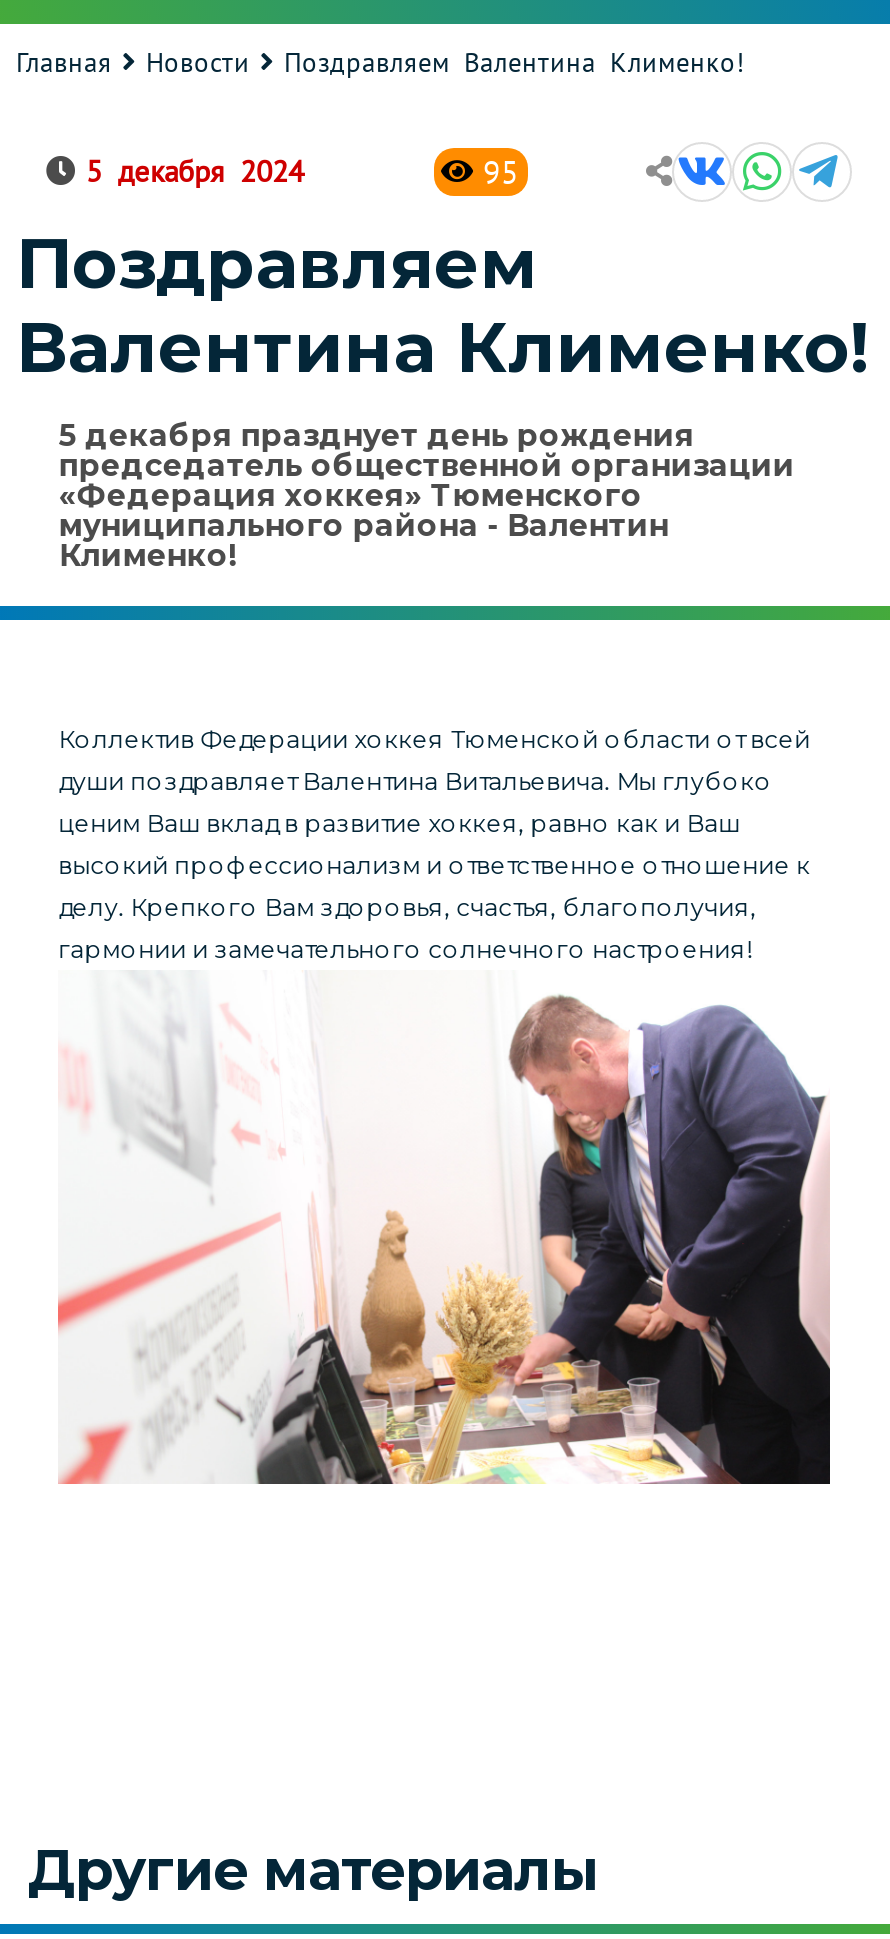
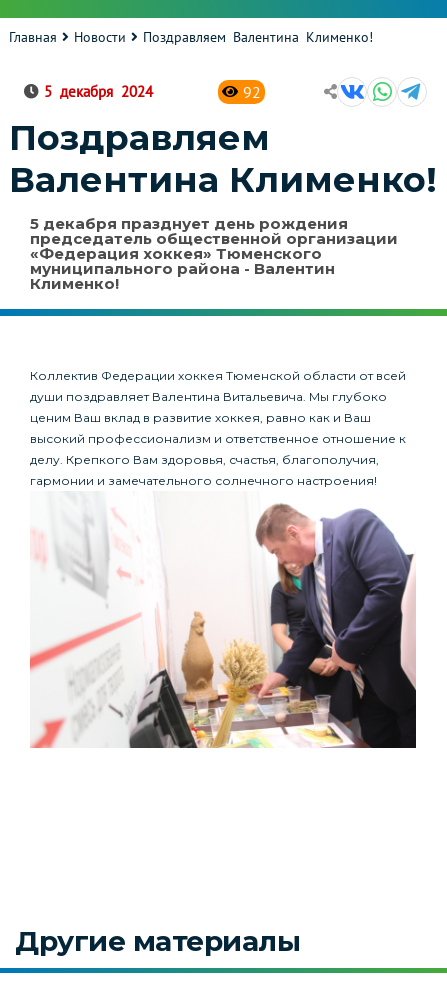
[483,156,519,188] 95 -> [242,84,260,100] 92

